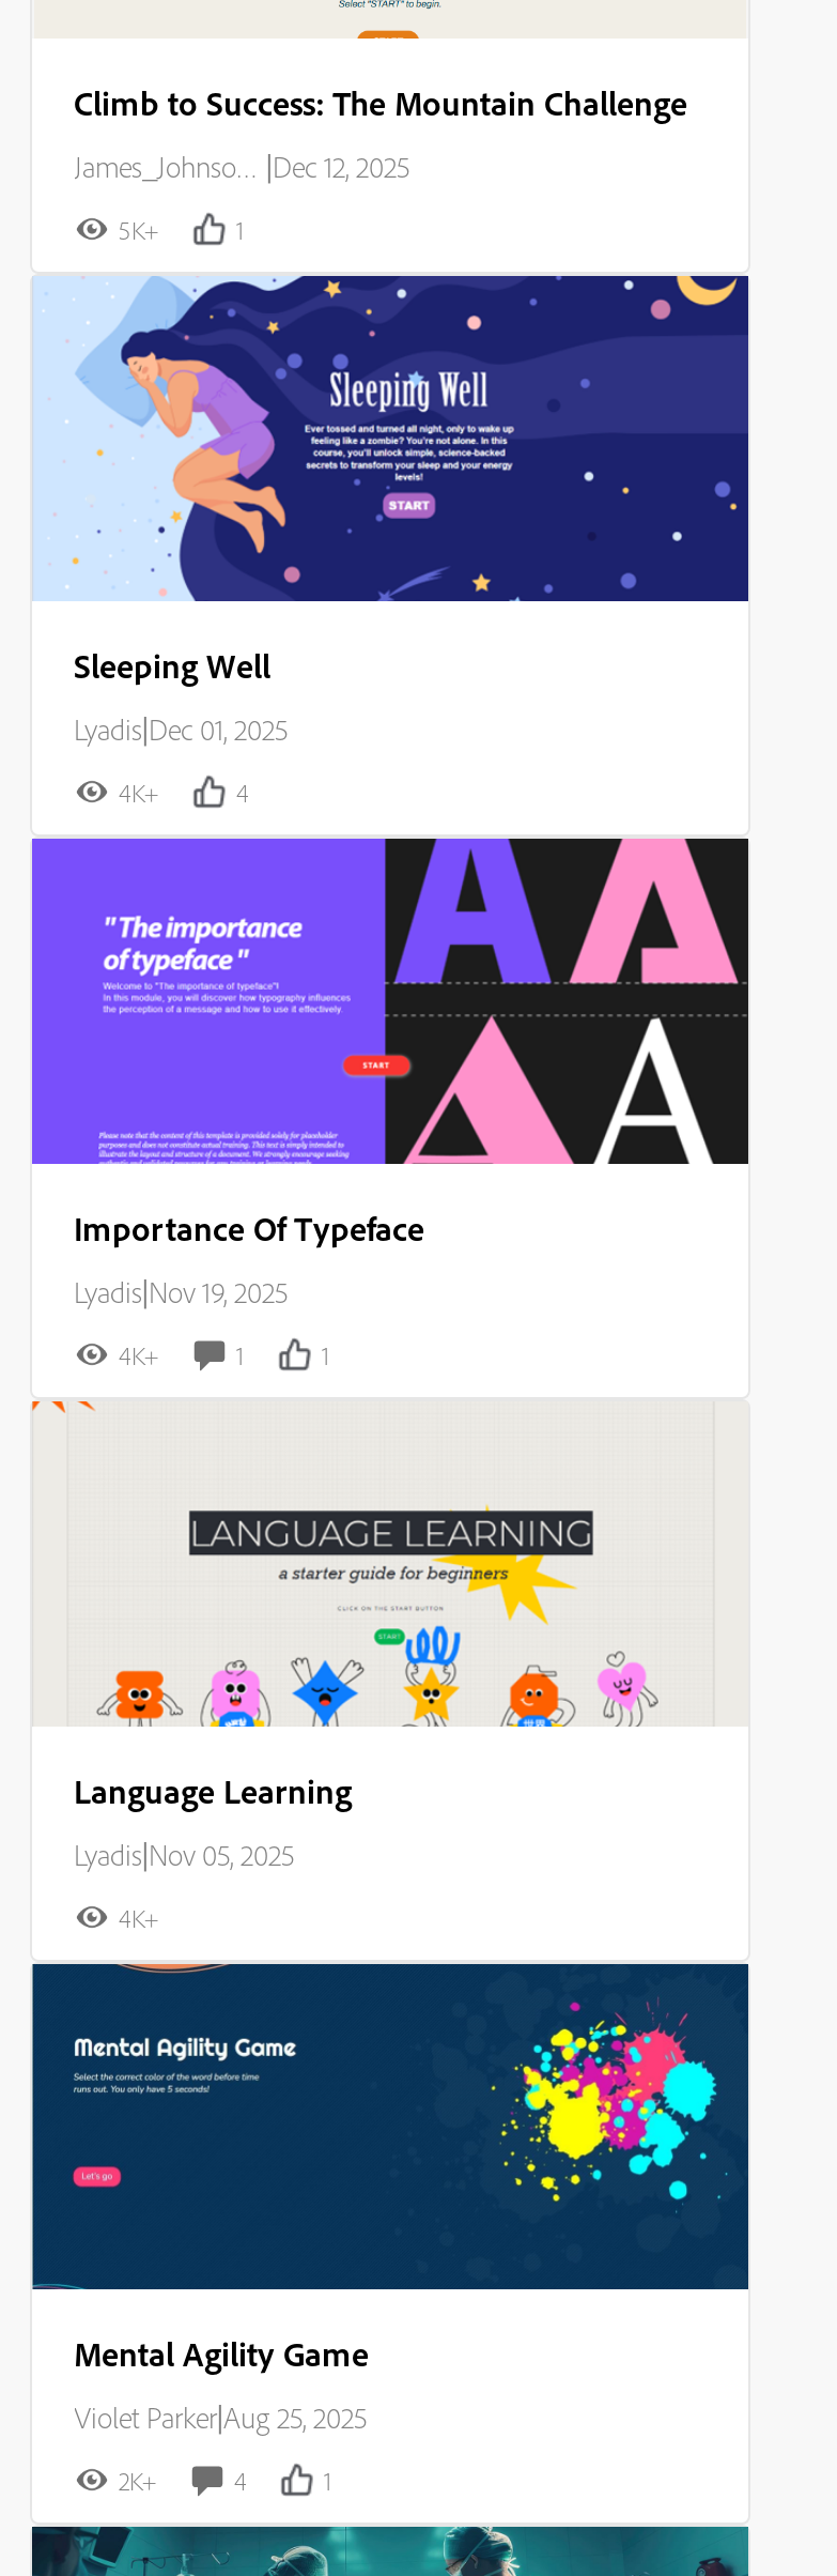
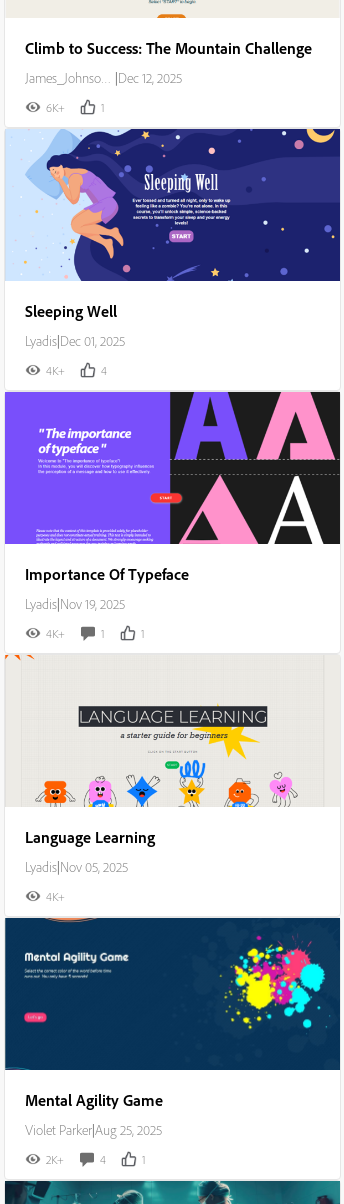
[119,214,159,246] 5K+ -> [45,100,64,115] 6K+

